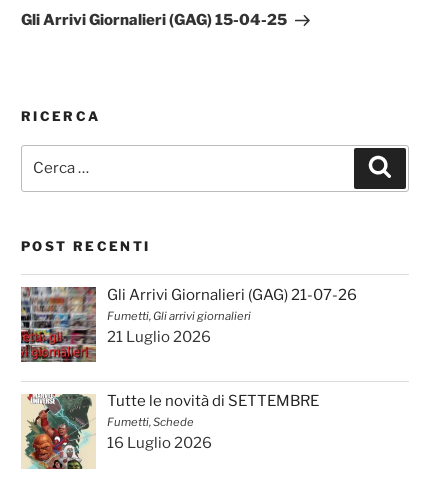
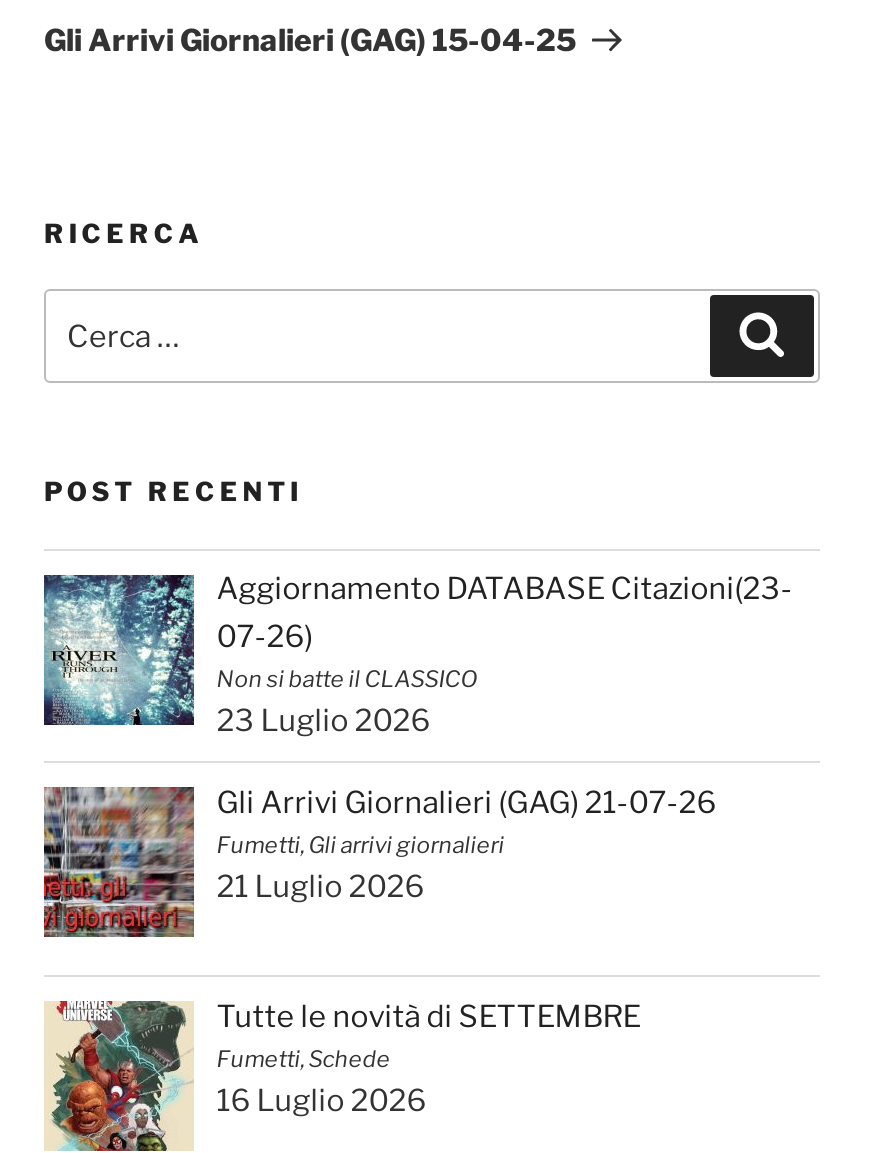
none -> [42,571,792,739] [image] | Aggiornamento DATABASE Citazioni(23- | 07-26) | Non si batte il CLASSICO | 23 Luglio 2026

